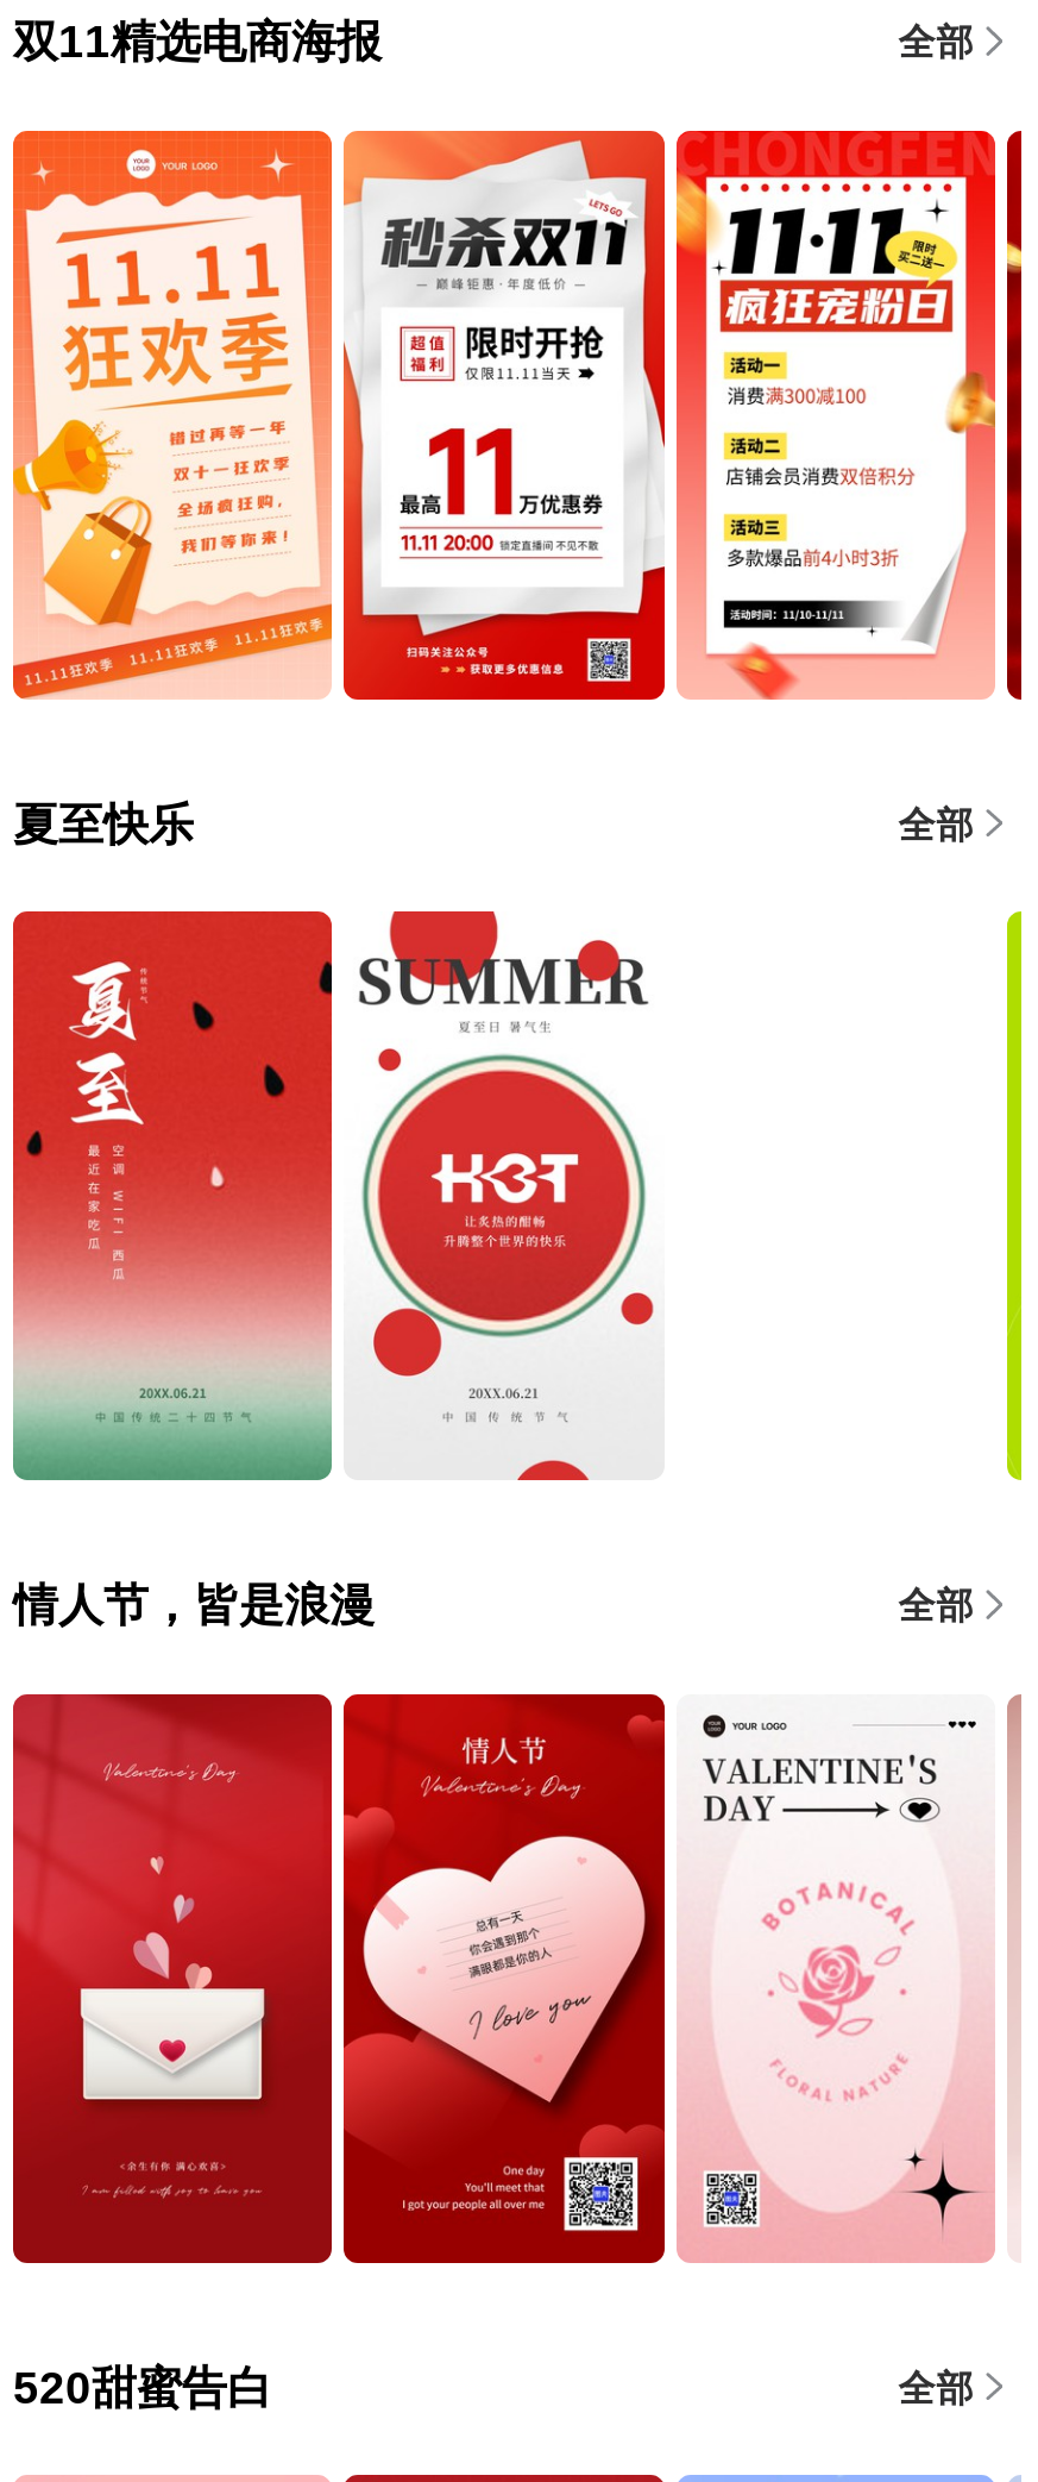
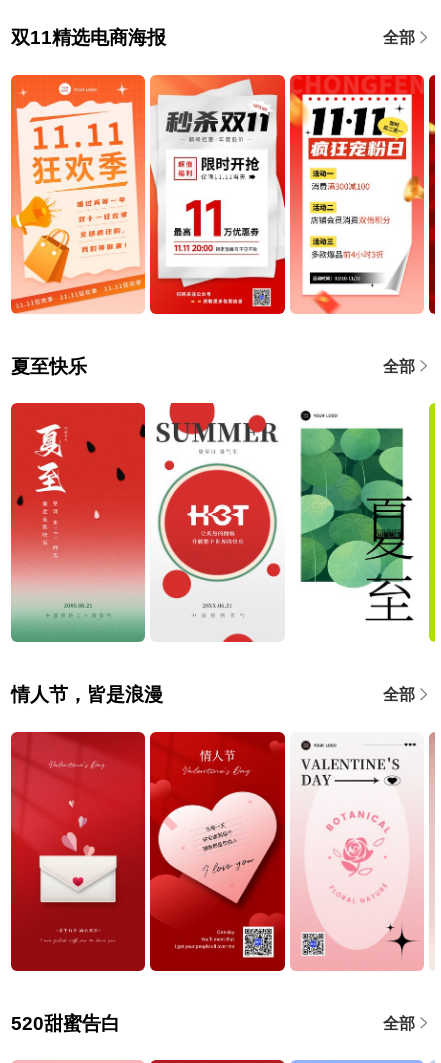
none -> [300,410,414,622] [image]

